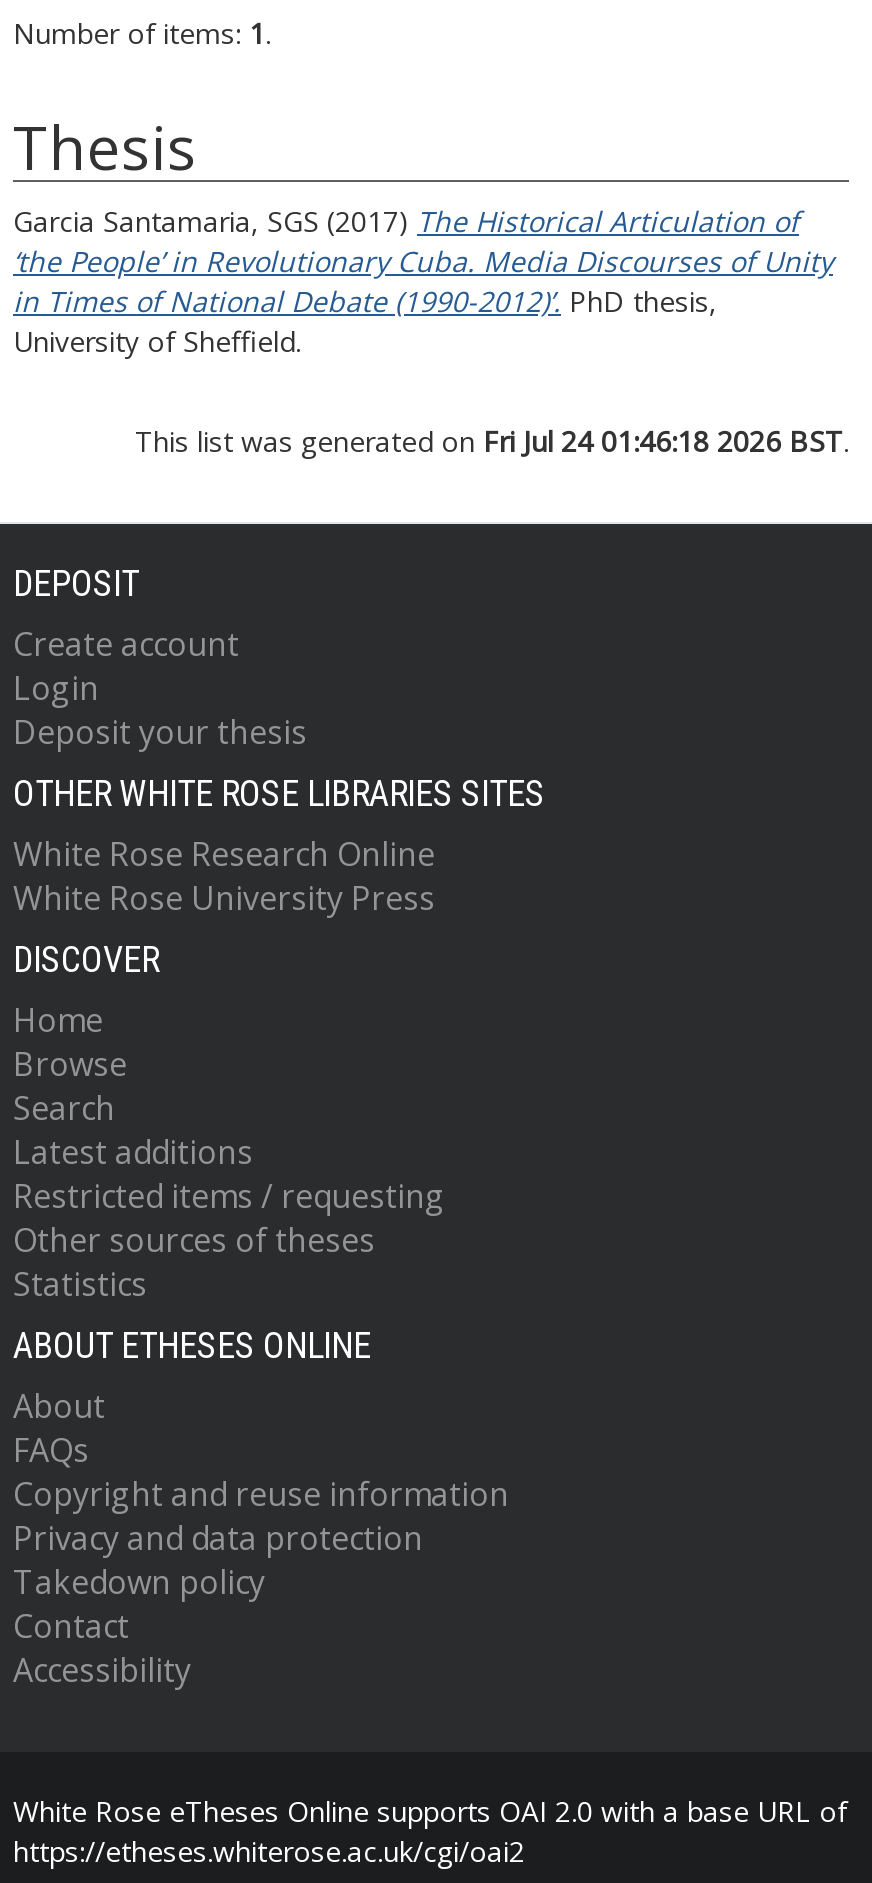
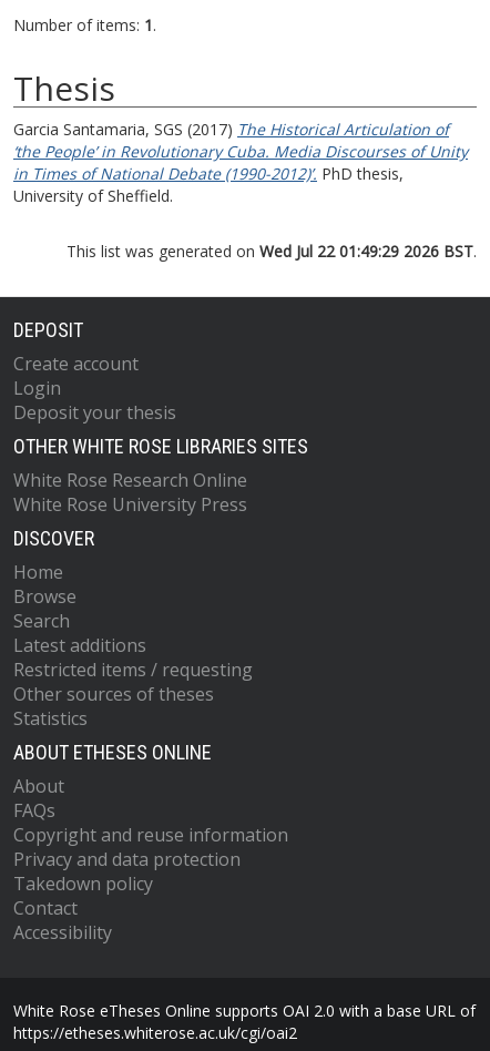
[135,422,849,460] This list was generated on Fri Jul 24 01:46:18 2026 BST. -> [67,241,477,262] This list was generated on Wed Jul 22 01:49:29 2026 BST.

